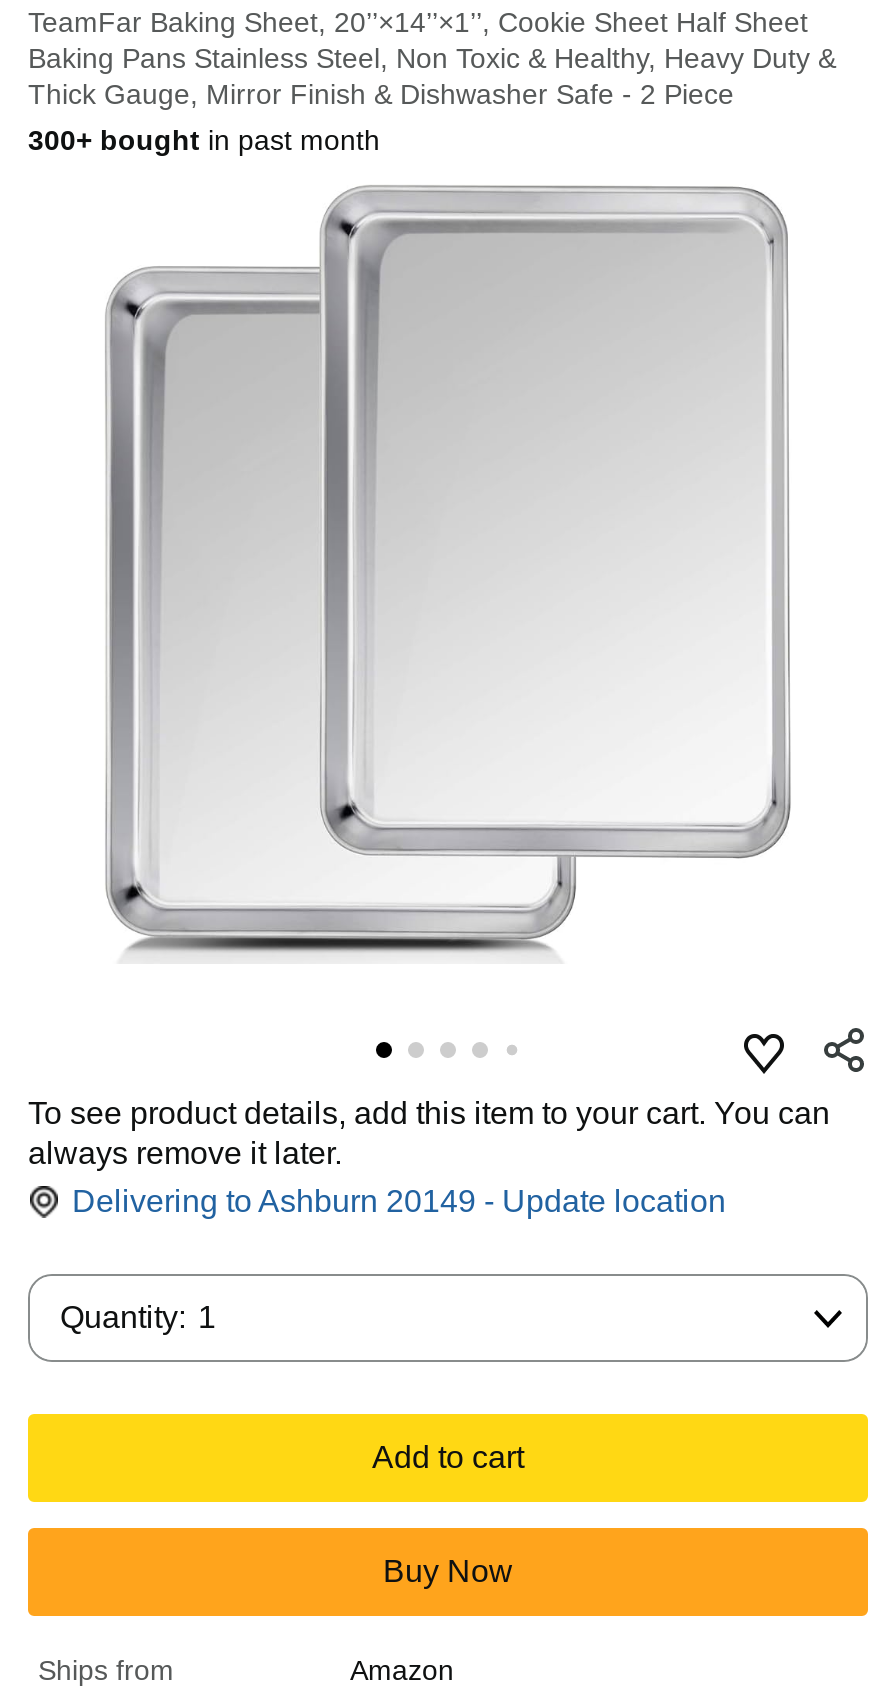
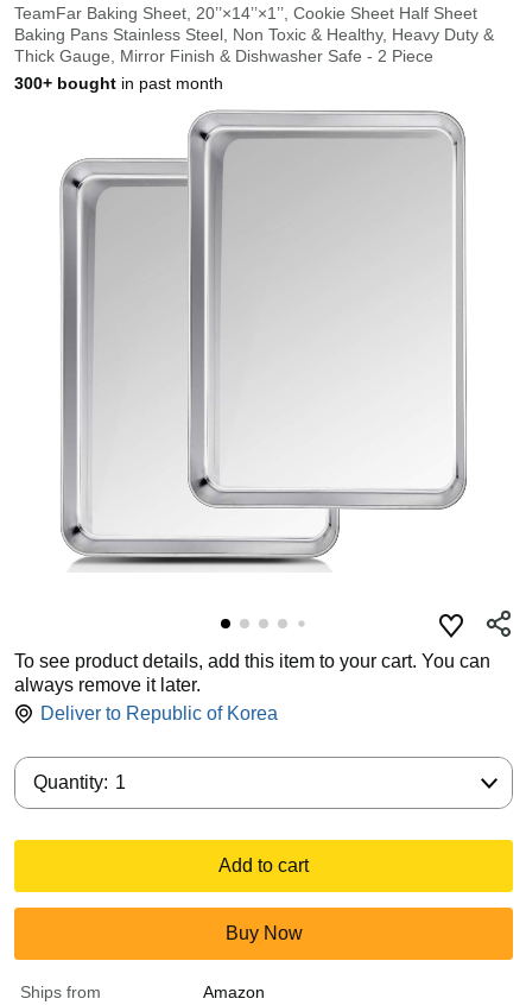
[72,1184,726,1218] Delivering to Ashburn 20149 - Update location -> [40,703,278,723] Deliver to Republic of Korea

